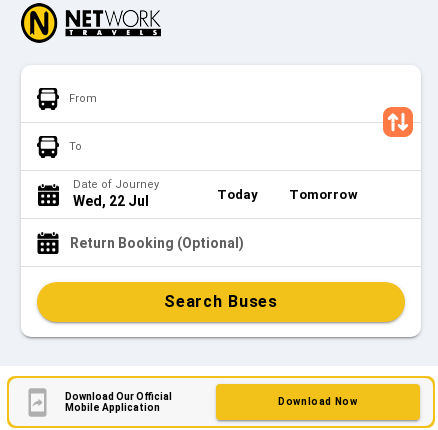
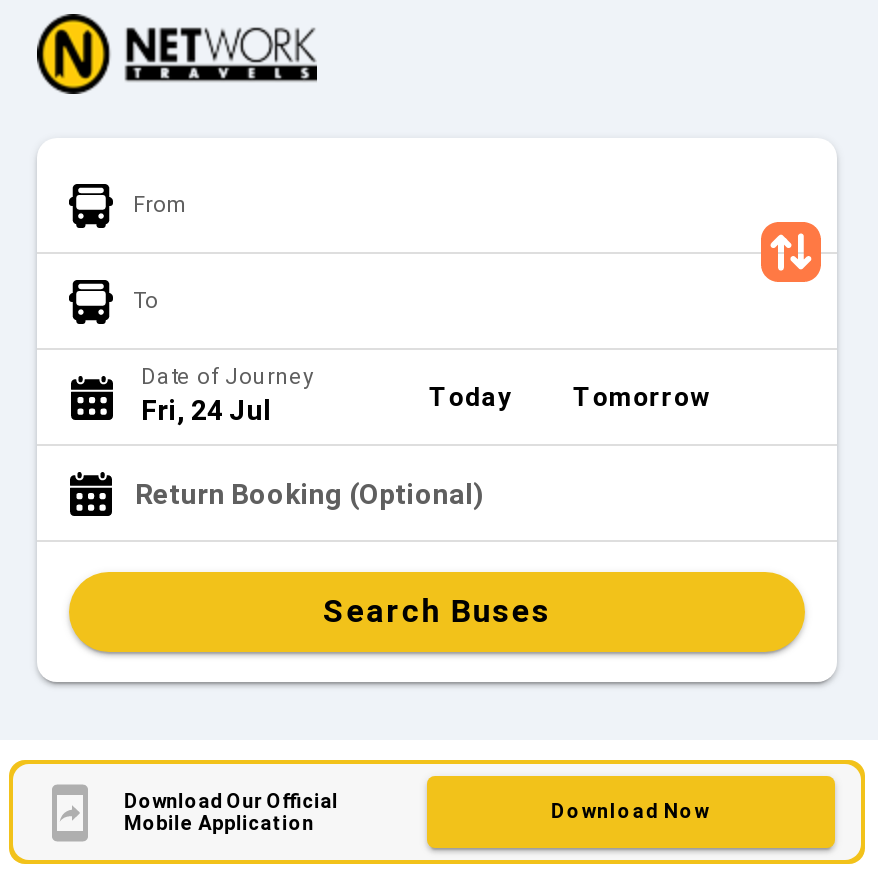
[73,193,149,209] Wed, 22 Jul -> [141,394,271,426] Fri, 24 Jul

